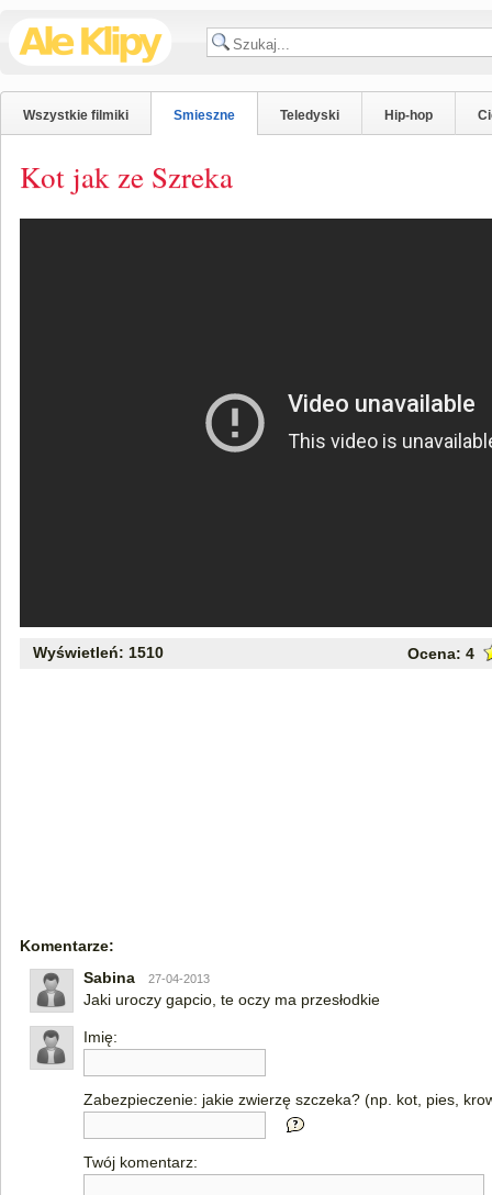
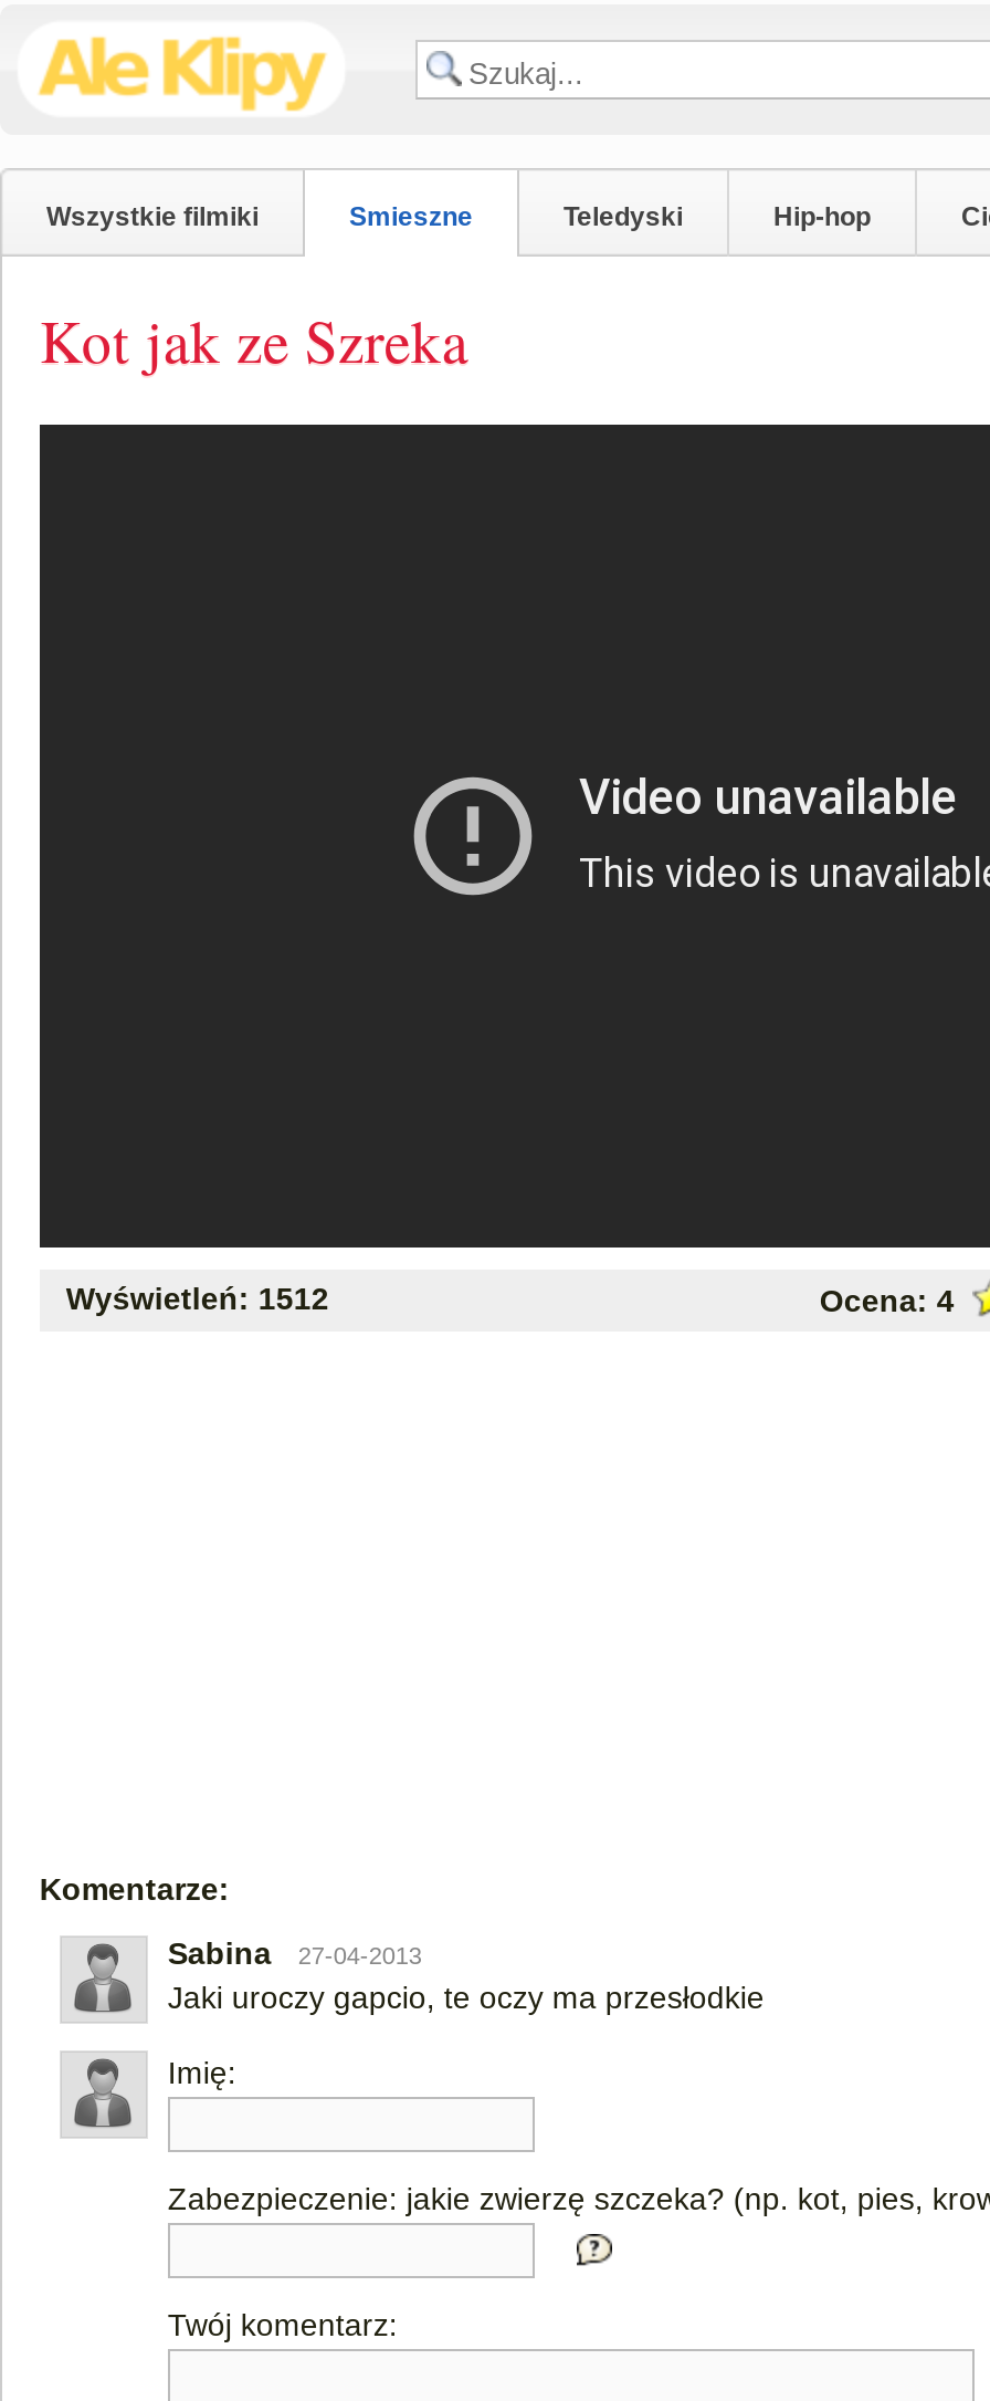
[33,644,164,661] Wyświetleń: 1510 -> [66,1281,329,1316] Wyświetleń: 1512

